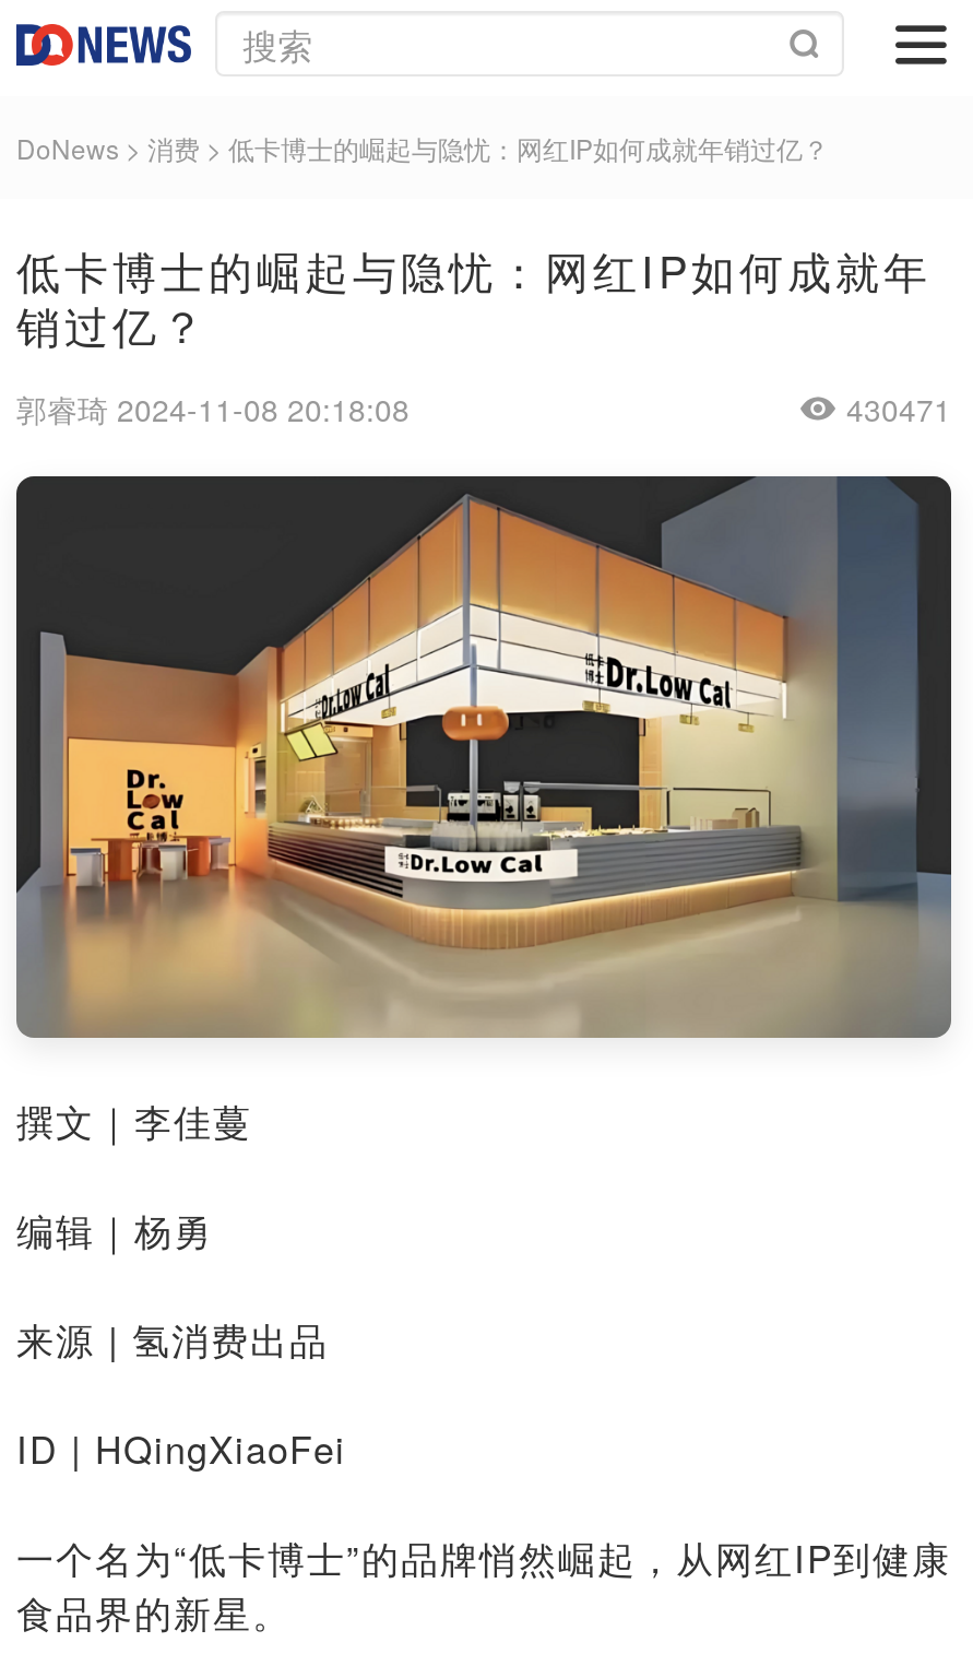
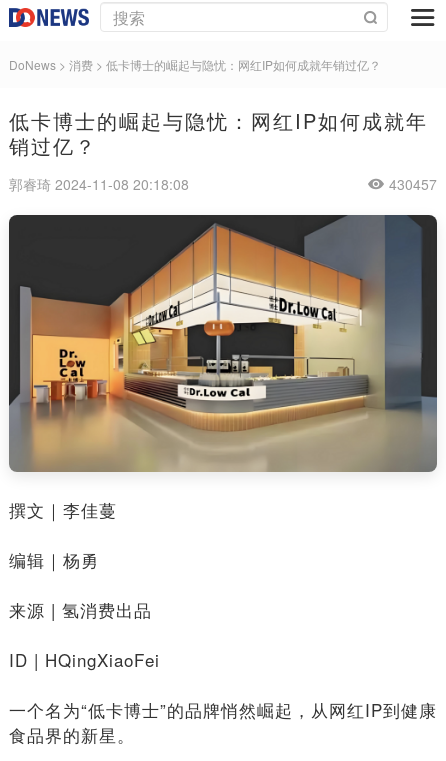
[846,387,951,430] 430471 -> [389,174,437,194] 430457

